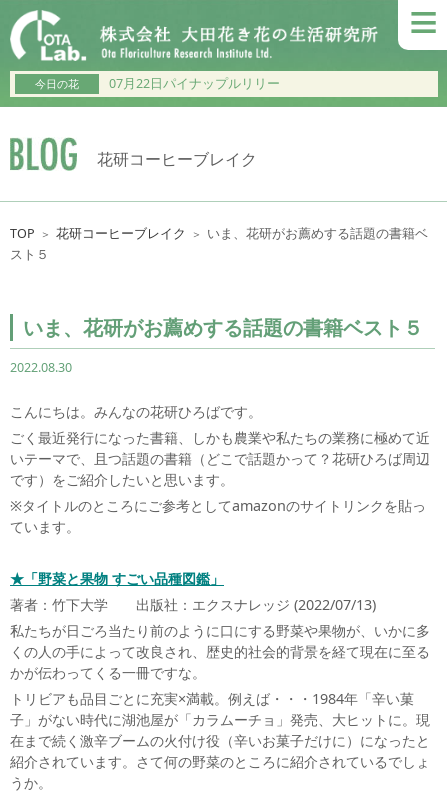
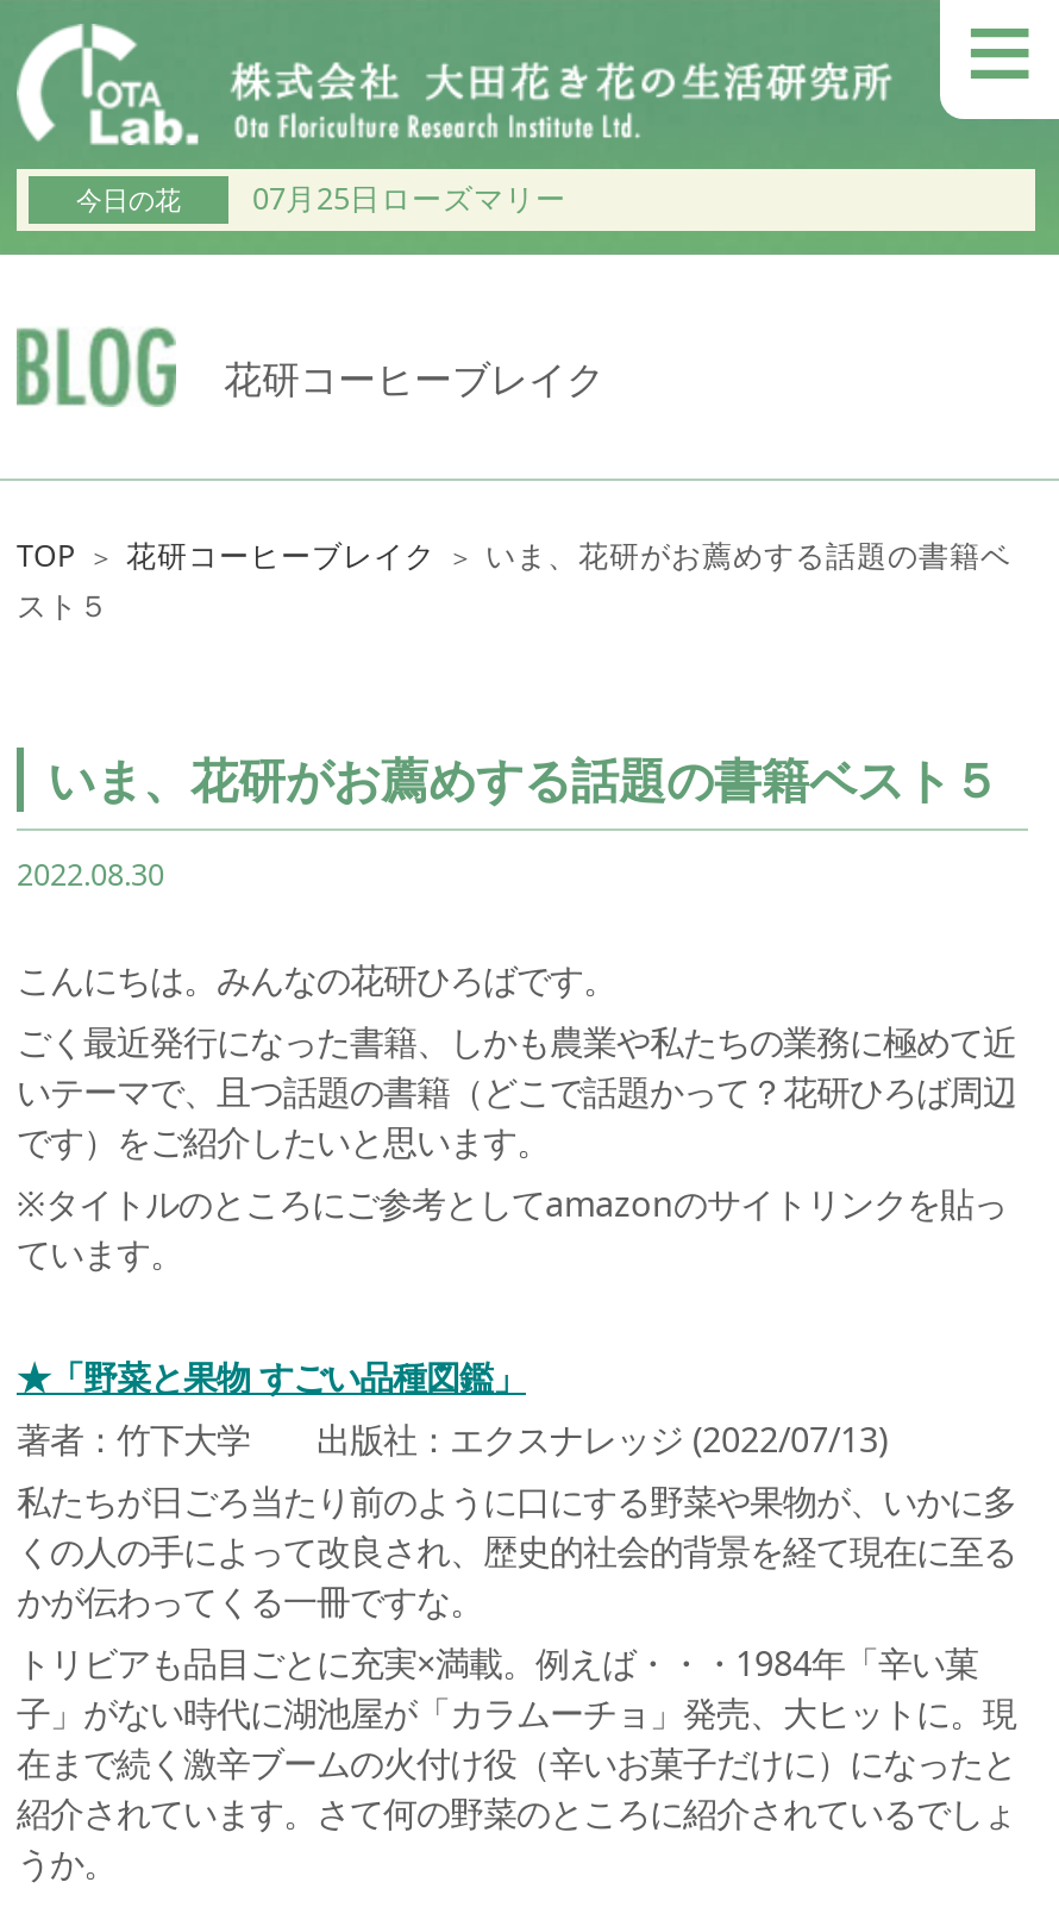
[109,75,280,92] 07月22日パイナップルリリー -> [252,179,566,220] 07月25日ローズマリー

